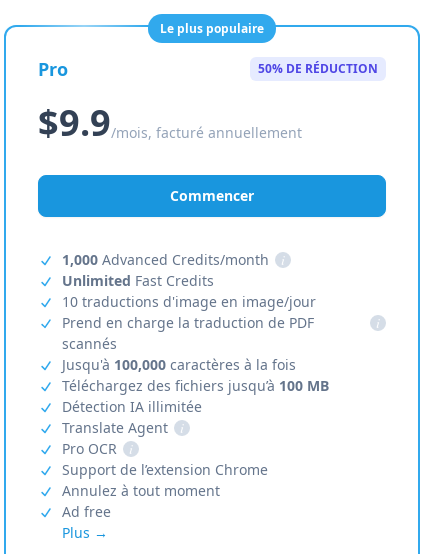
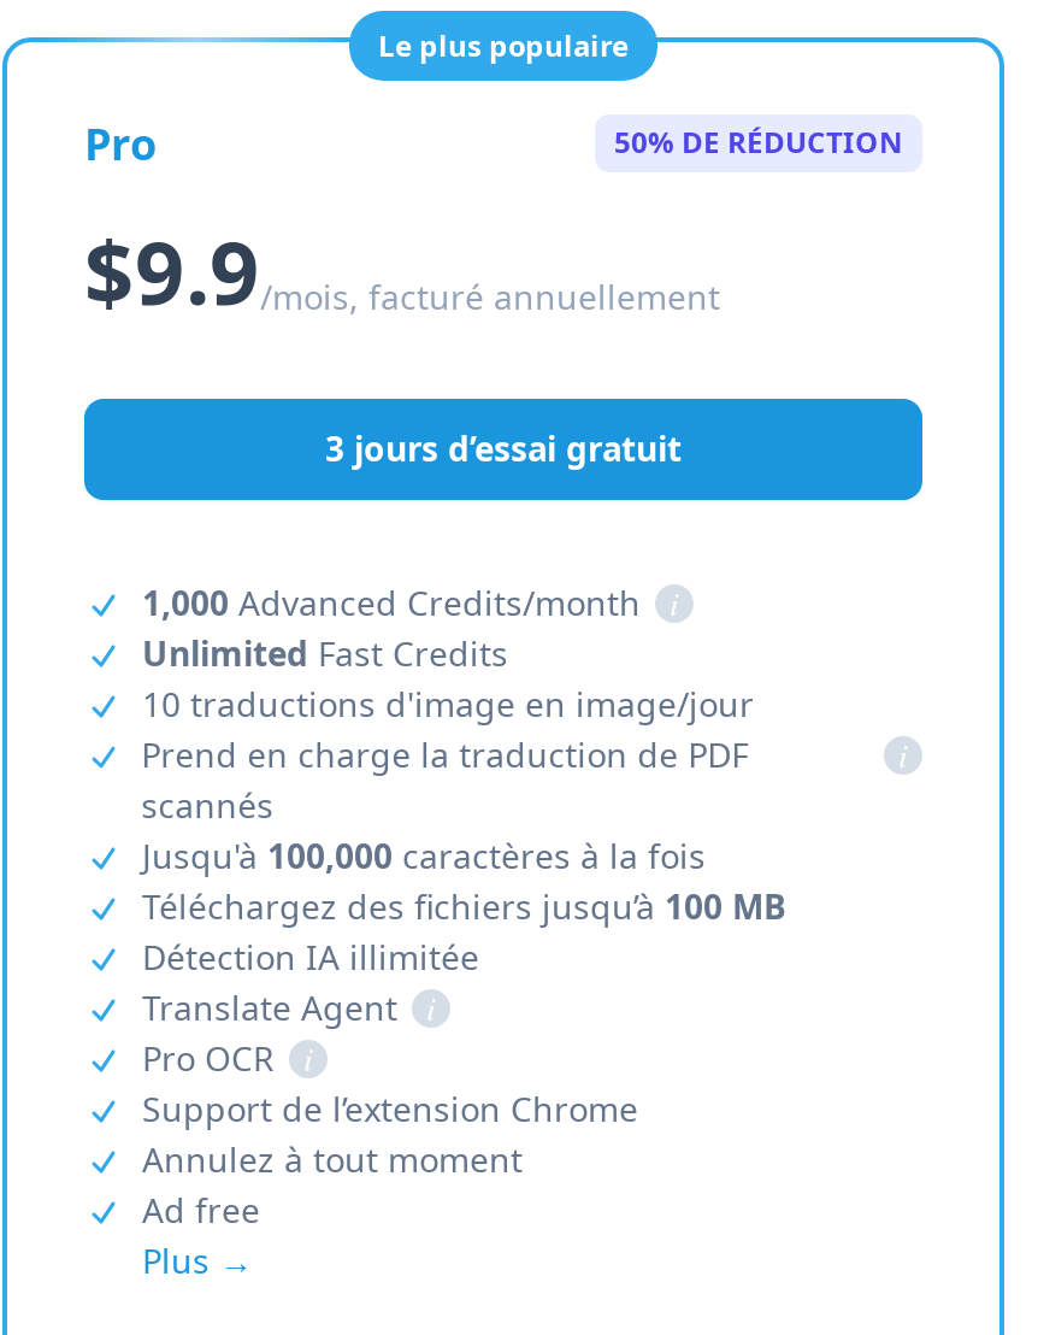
[170,186,254,205] Commencer -> [325,425,682,471] 3 jours d’essai gratuit

